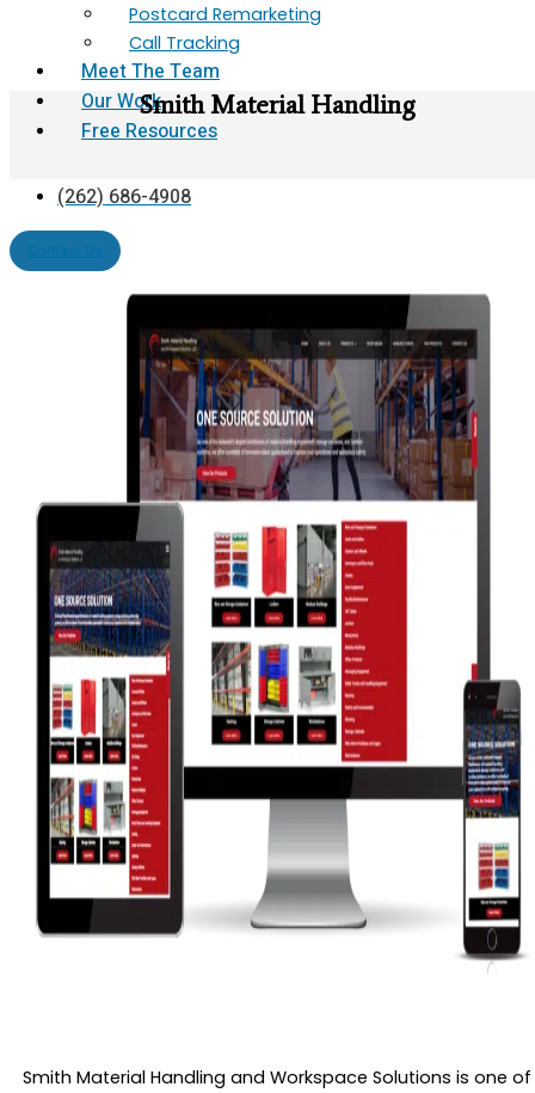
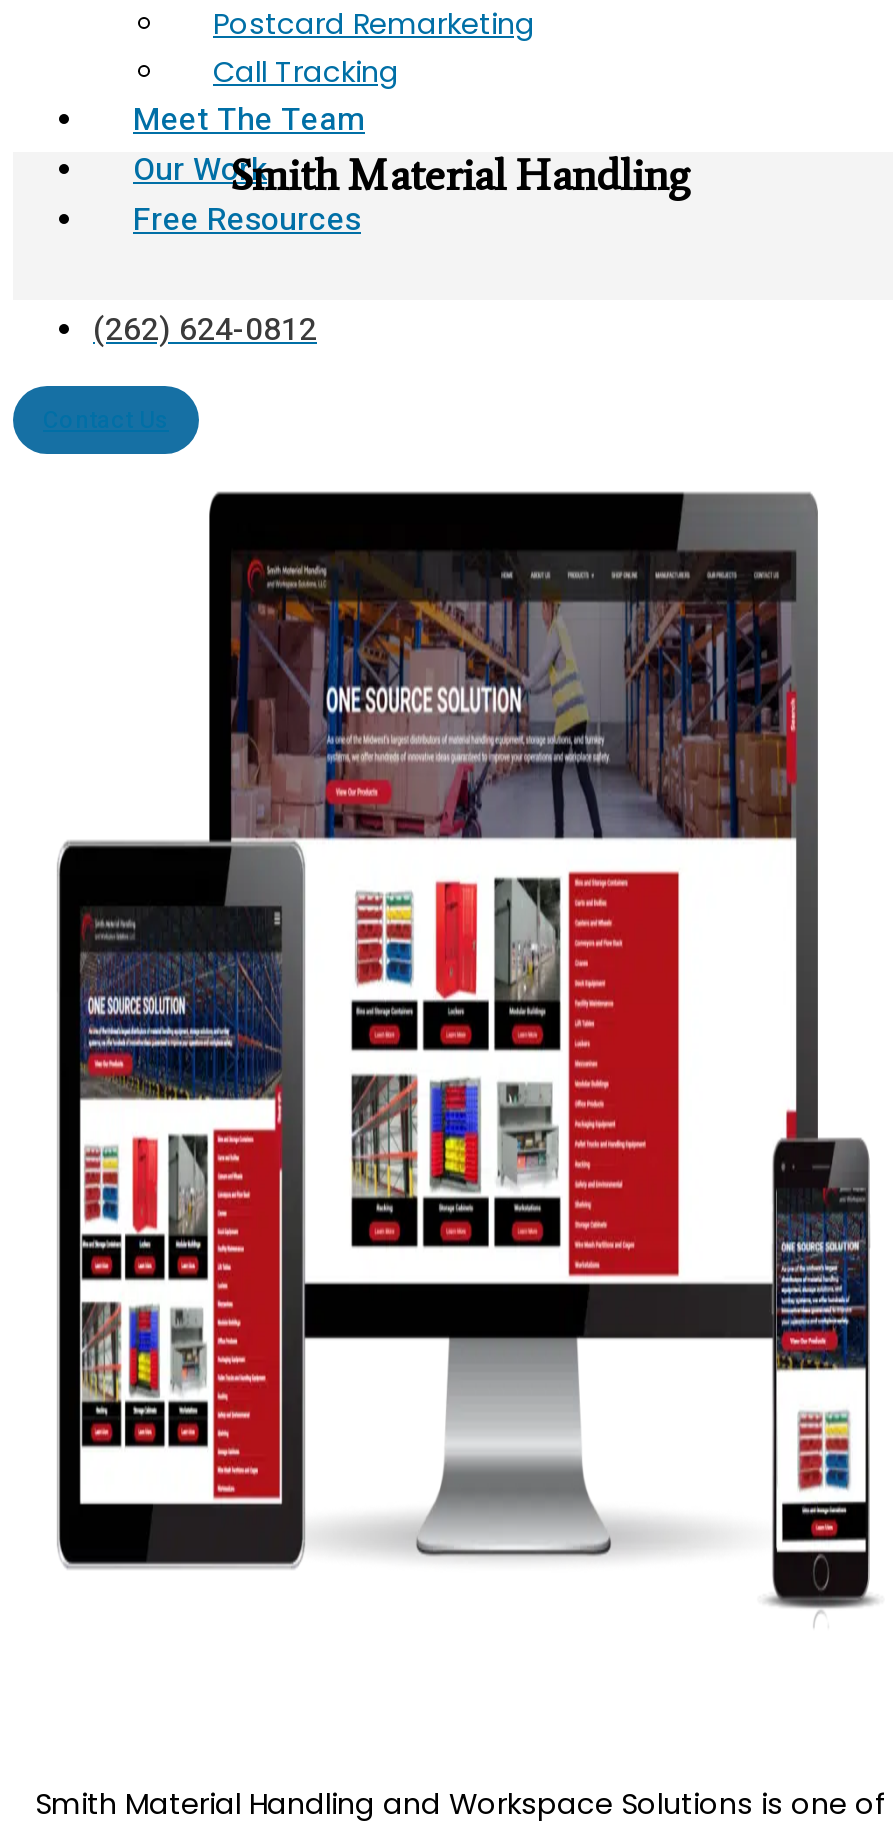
[57,183,191,212] (262) 686-4908 -> [93,307,317,355] (262) 624-0812

